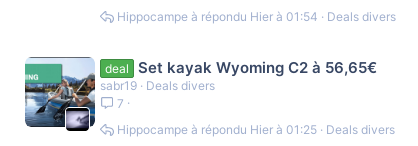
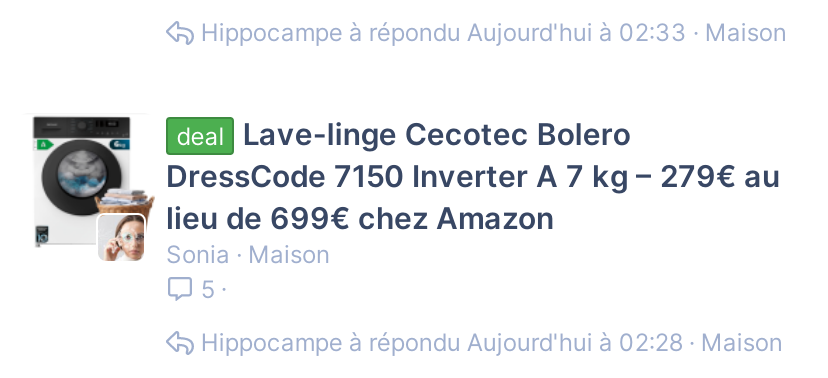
[250,9,396,24] Deals divers | Hier à 01:54 -> [467,18,787,48] Maison | Aujourd'hui à 02:33
[24,56,377,132] [image] | Set kayak Wyoming C2 à 56,65€ | sabr19 Deals divers | 7 -> [16,113,780,304] [image] | Lave-linge Cecotec Bolero | DressCode 7150 Inverter A 7 kg – 279€ au | lieu de 699€ chez Amazon | Sonia Maison | 5
[250,122,395,137] Deals divers | Hier à 01:25 -> [467,328,783,358] Maison | Aujourd'hui à 02:28

